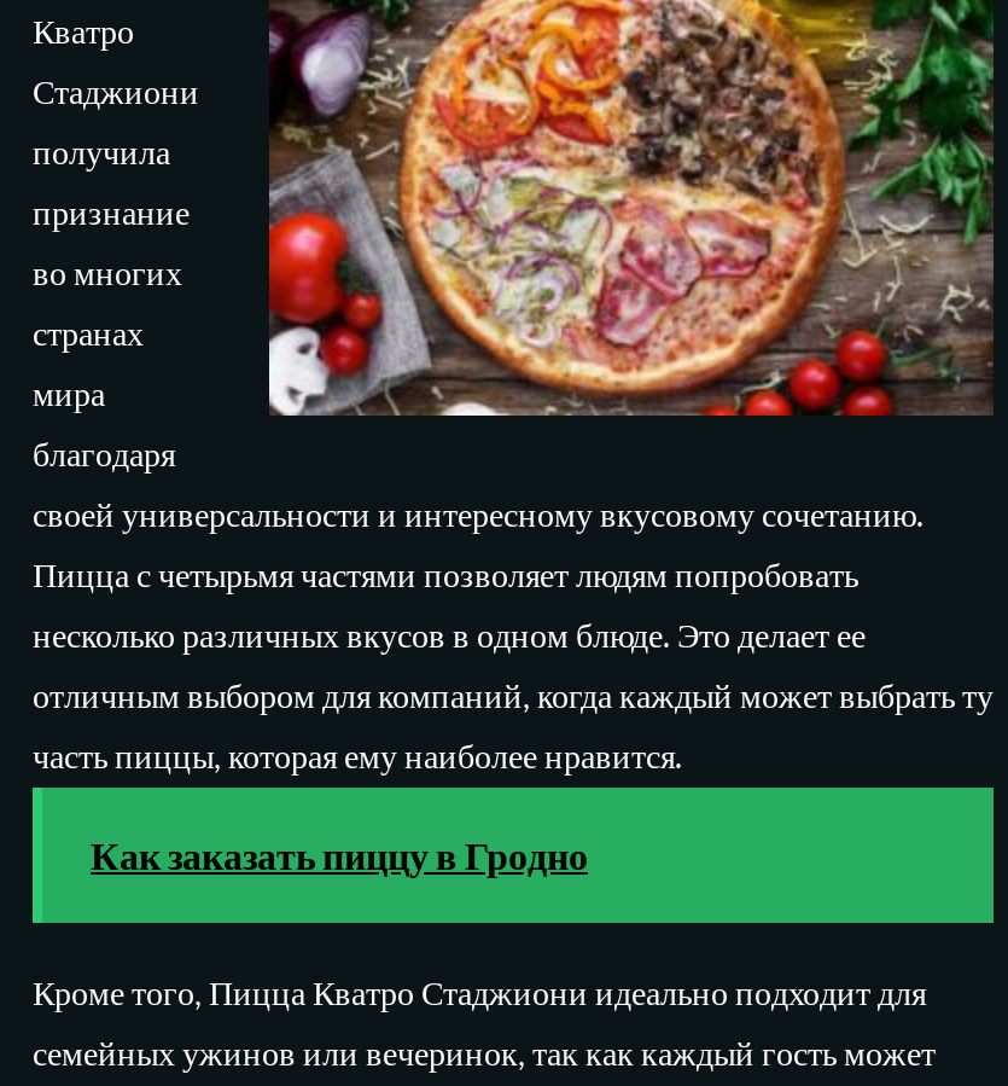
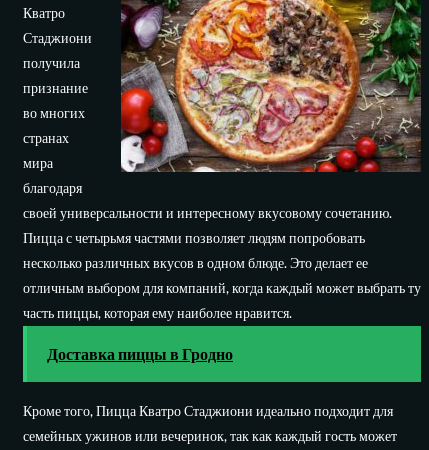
[91,832,588,878] Как заказать пиццу в Гродно -> [47,344,233,363] Доставка пиццы в Гродно

